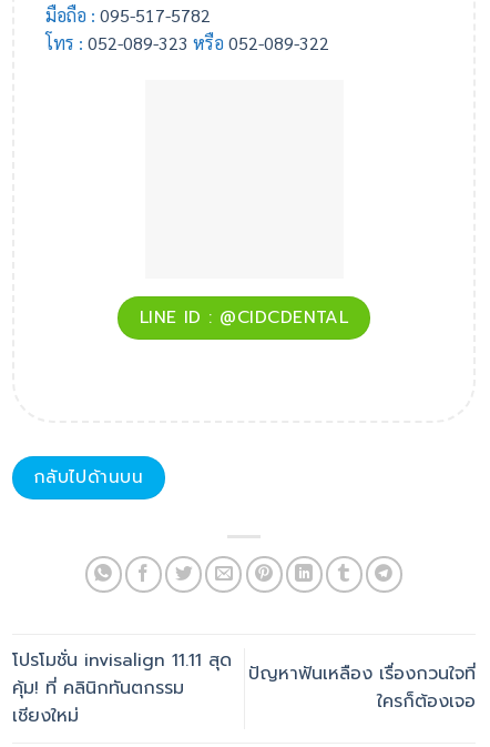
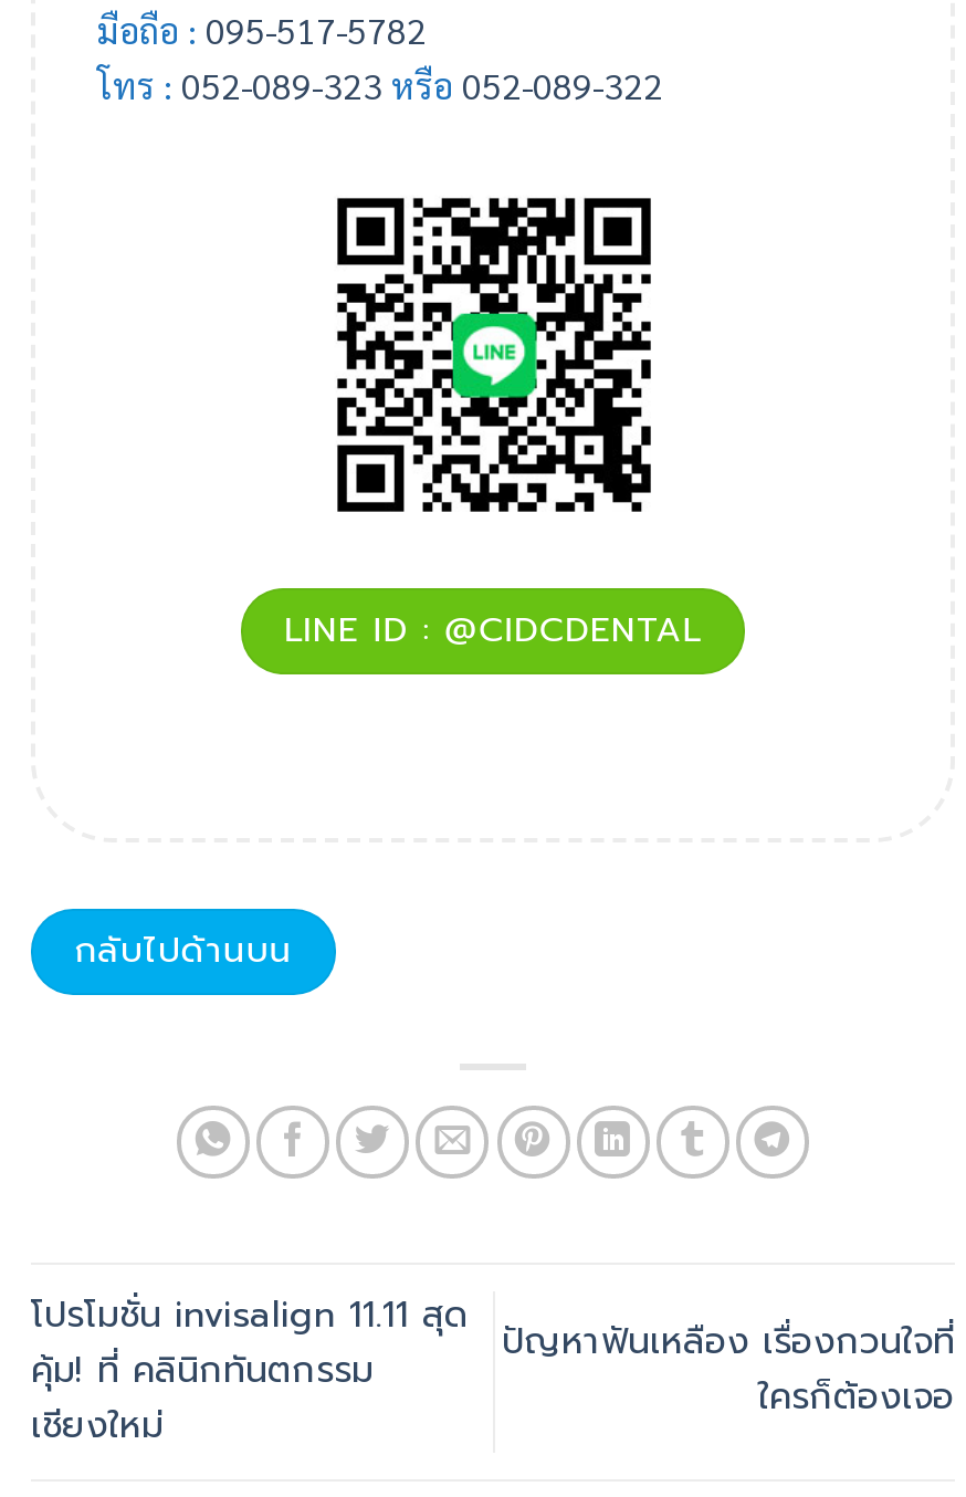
none -> [336,197,652,513] [image]

